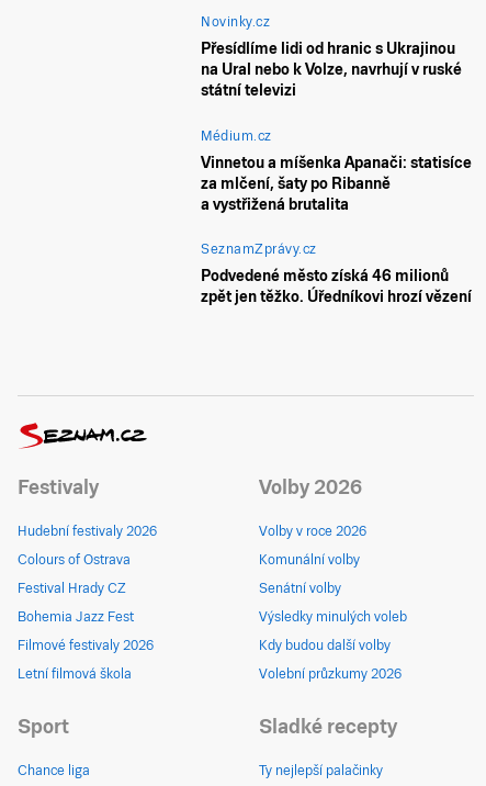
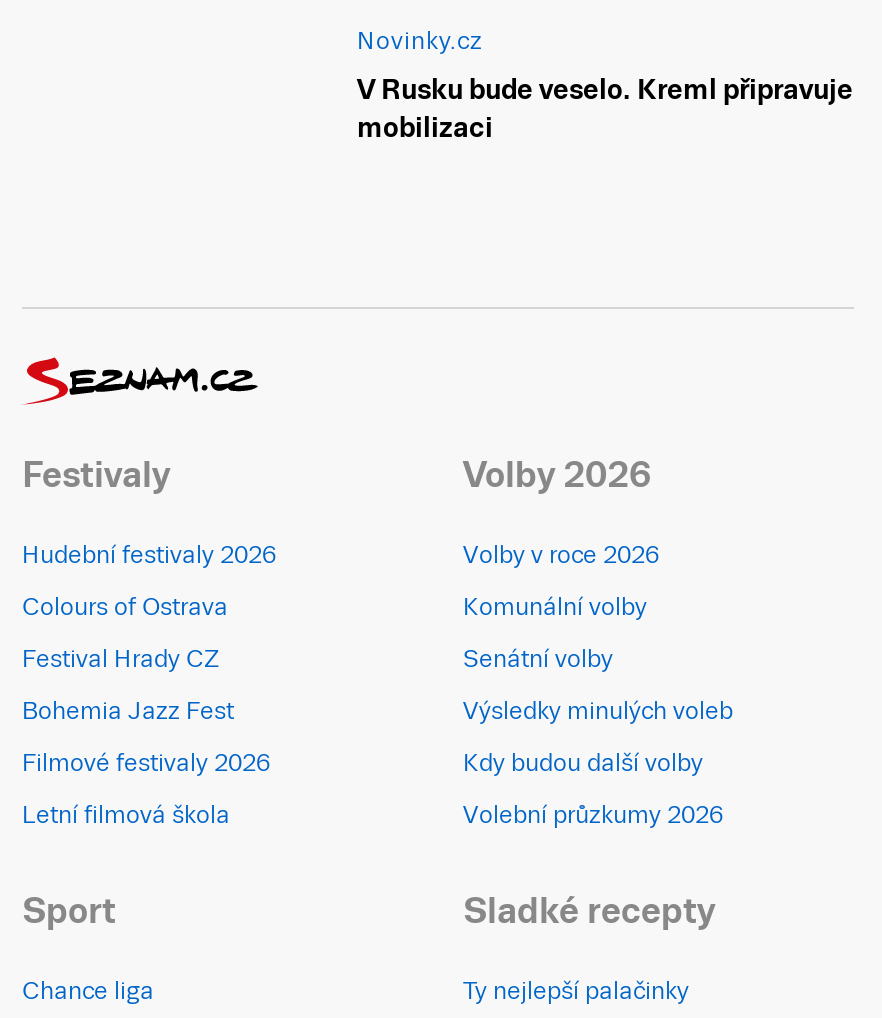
[201,40,472,306] Přesídlíme lidi od hranic s Ukrajinou | na Ural nebo k Volze, navrhují v ruské | státní televizi | Médium.cz | Vinnetou a míšenka Apanači: statisíce | za mlčení, šaty po Ribanně | a vystřižená brutalita | SeznamZprávy.cz | Podvedené město získá 46 milionů | zpět jen těžko. Úředníkovi hrozí vězení -> [357,74,853,144] V Rusku bude veselo. Kreml připravuje | mobilizaci

